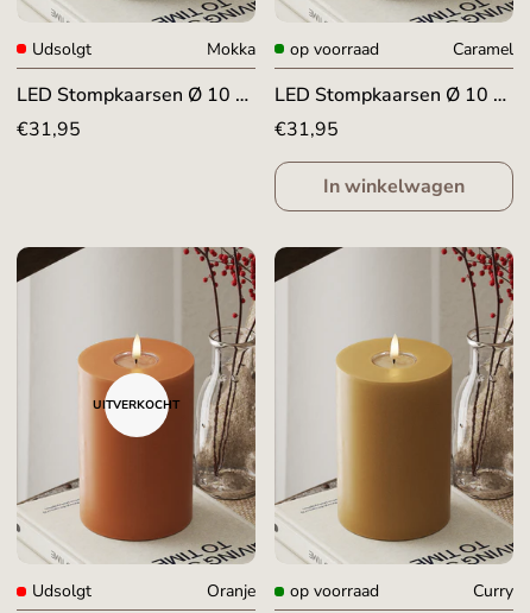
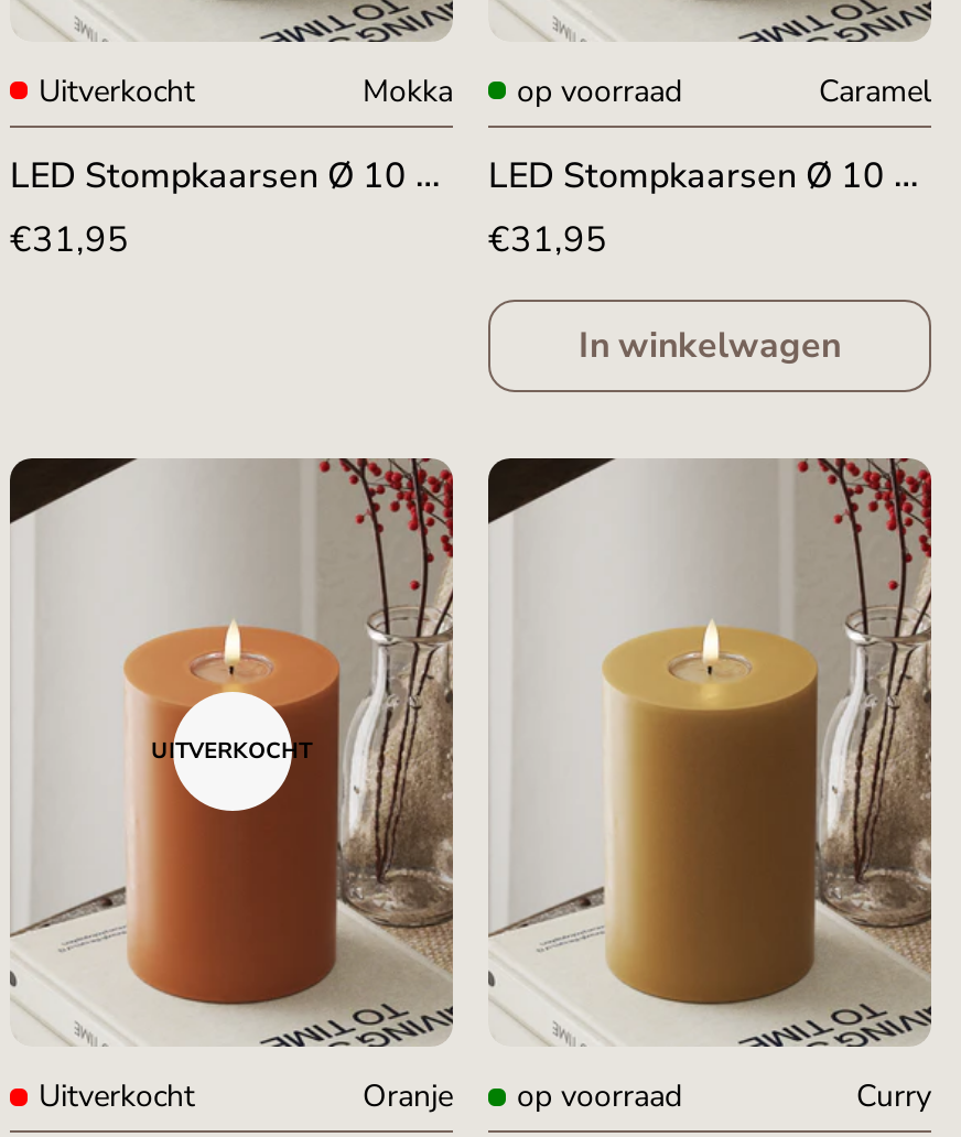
[32,37,92,60] Udsolgt -> [39,69,195,111] Uitverkocht
[32,580,92,603] Udsolgt -> [39,1076,195,1118] Uitverkocht

